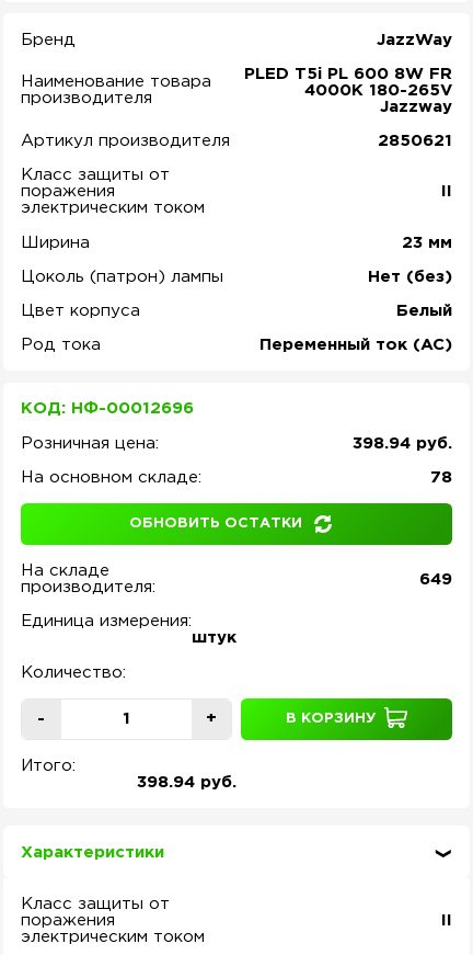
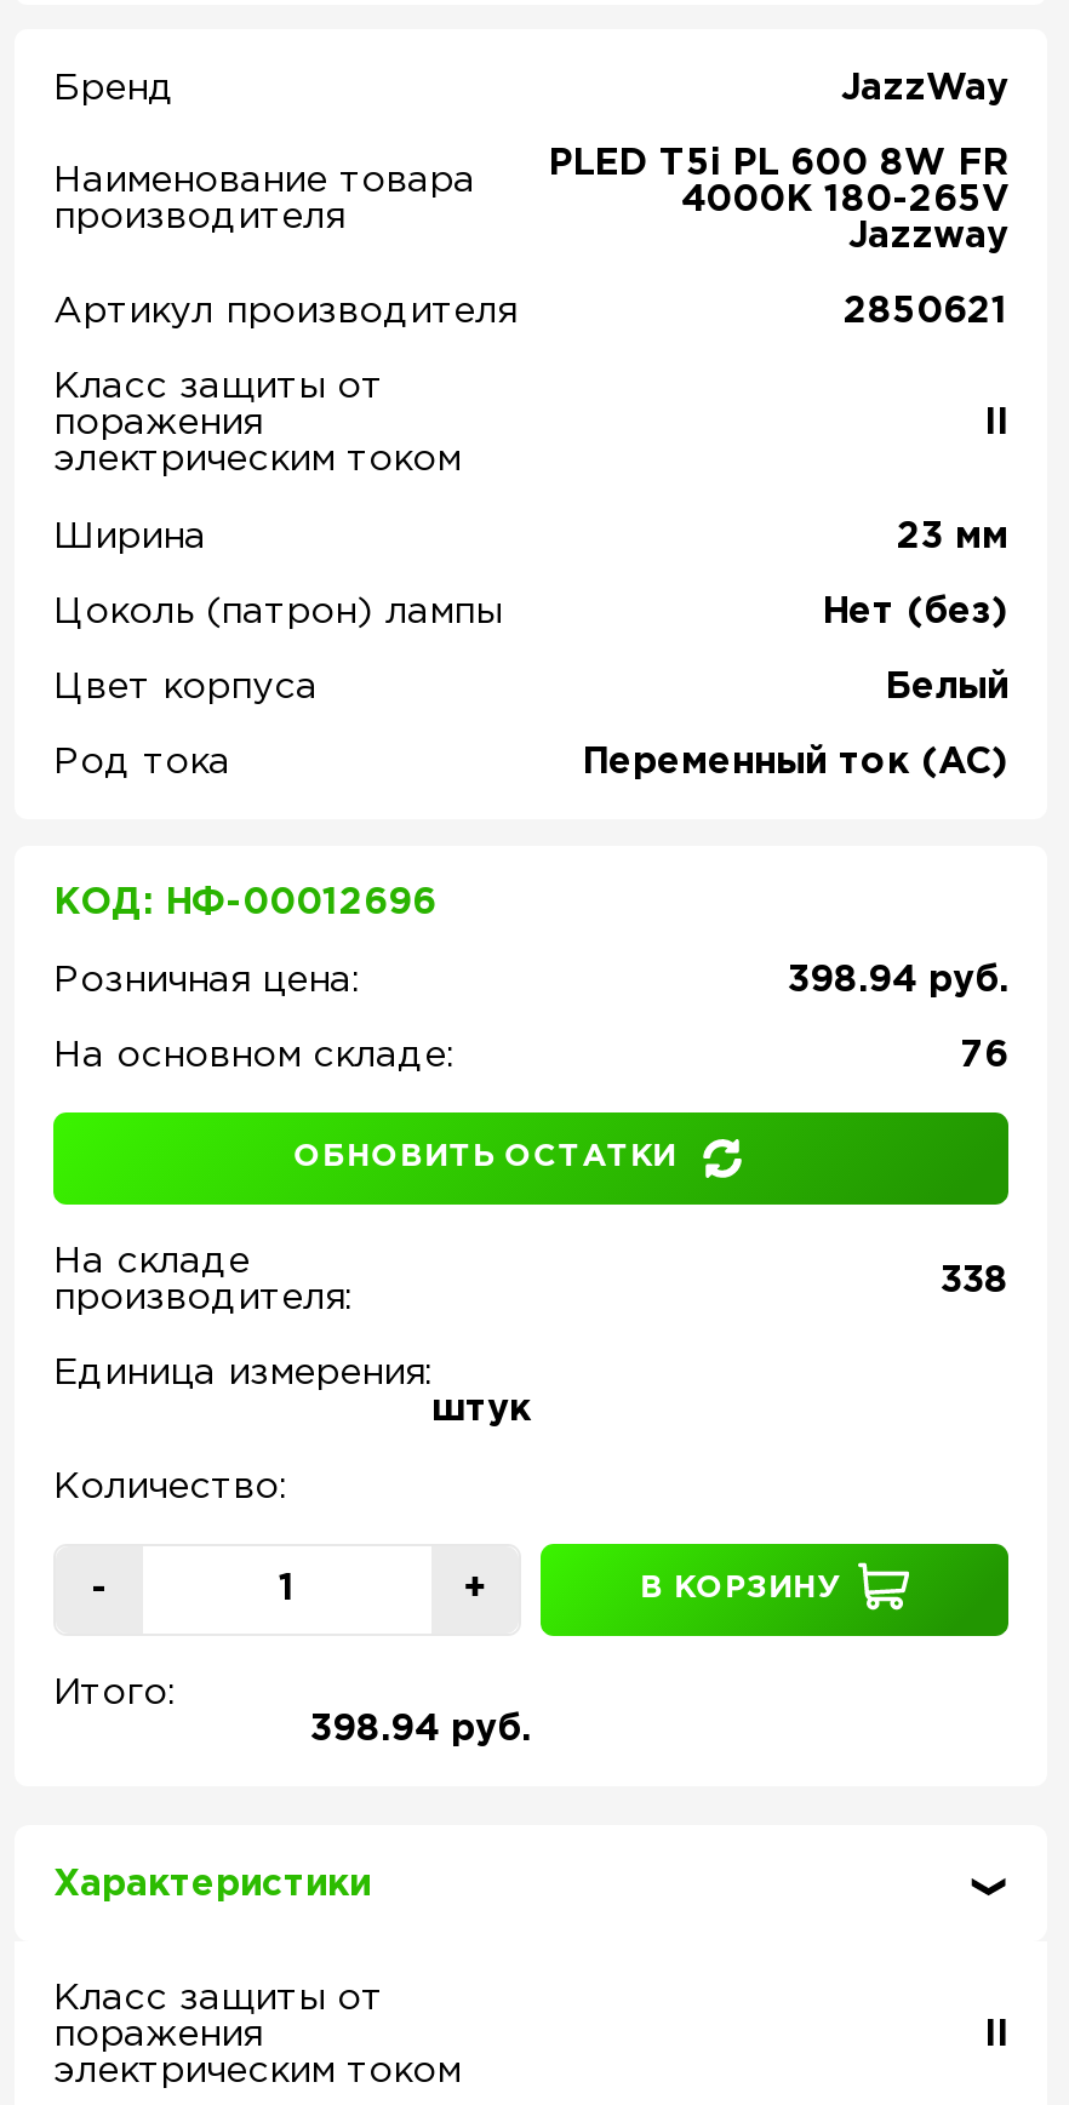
[430,470,452,485] 78 -> [960,1040,1008,1071] 76
[419,572,452,586] 649 -> [941,1264,1008,1296] 338

